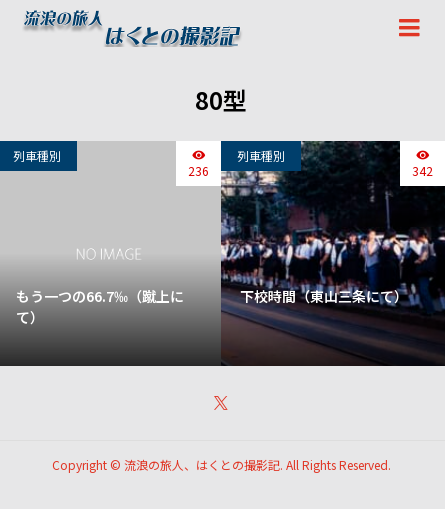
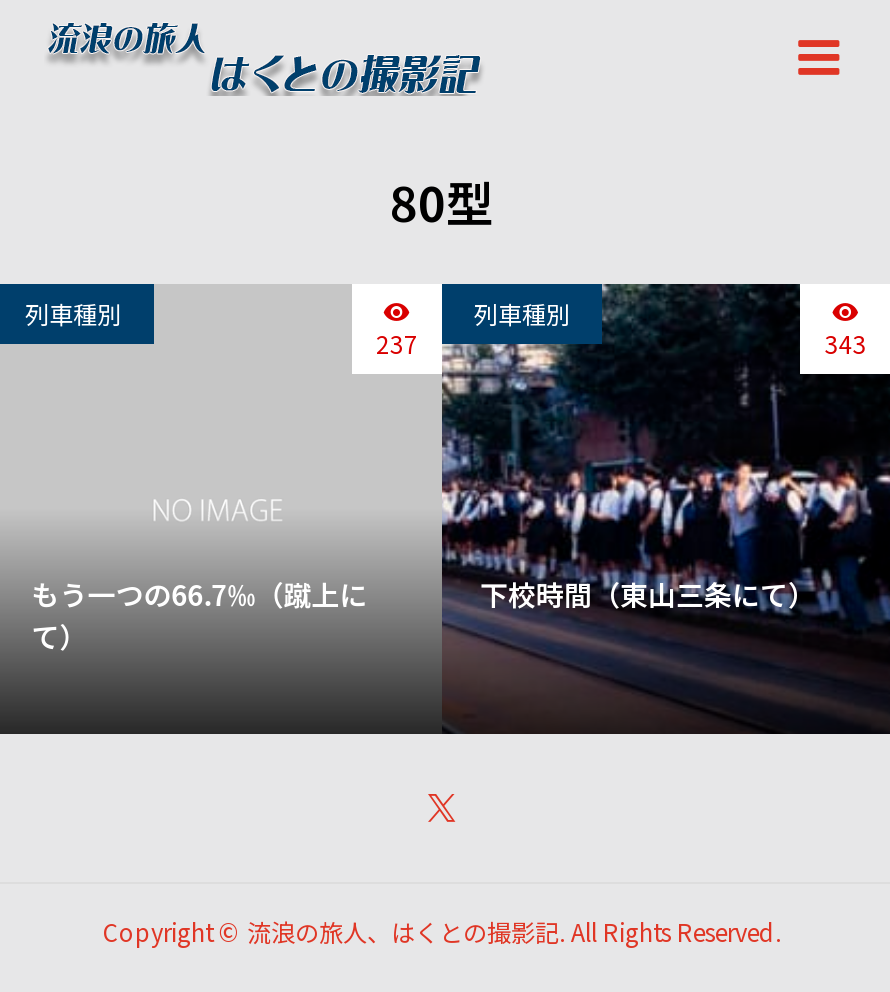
[188,162,209,179] 236 -> [376,326,418,360] 237
[412,162,433,179] 342 -> [825,326,867,360] 343

